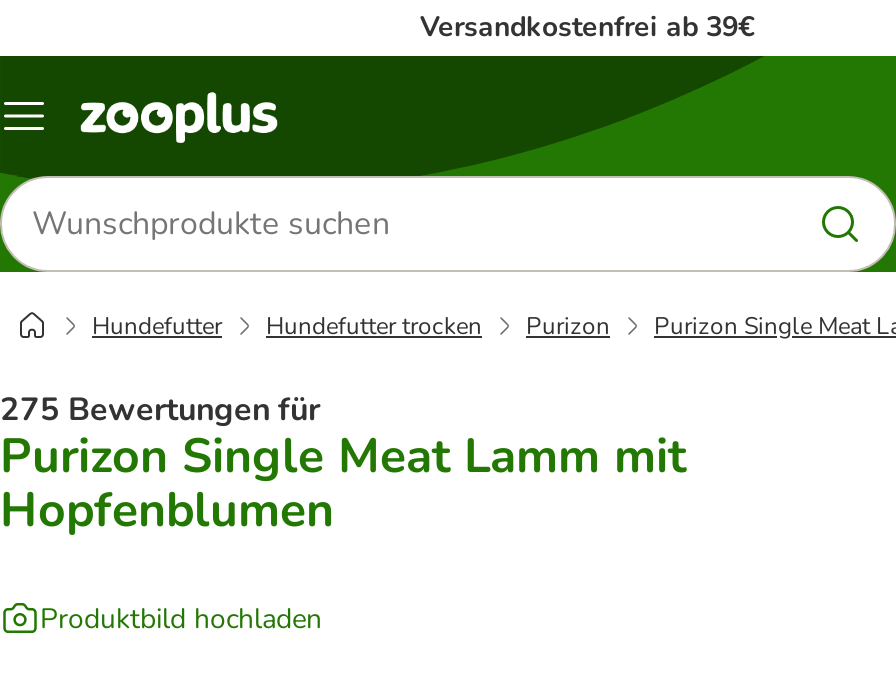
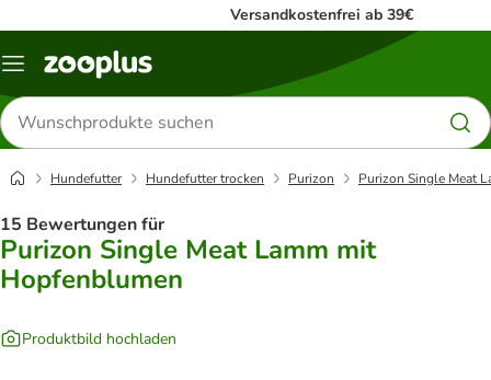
[0,388,320,432] 275 Bewertungen für -> [0,212,164,237] 15 Bewertungen für

